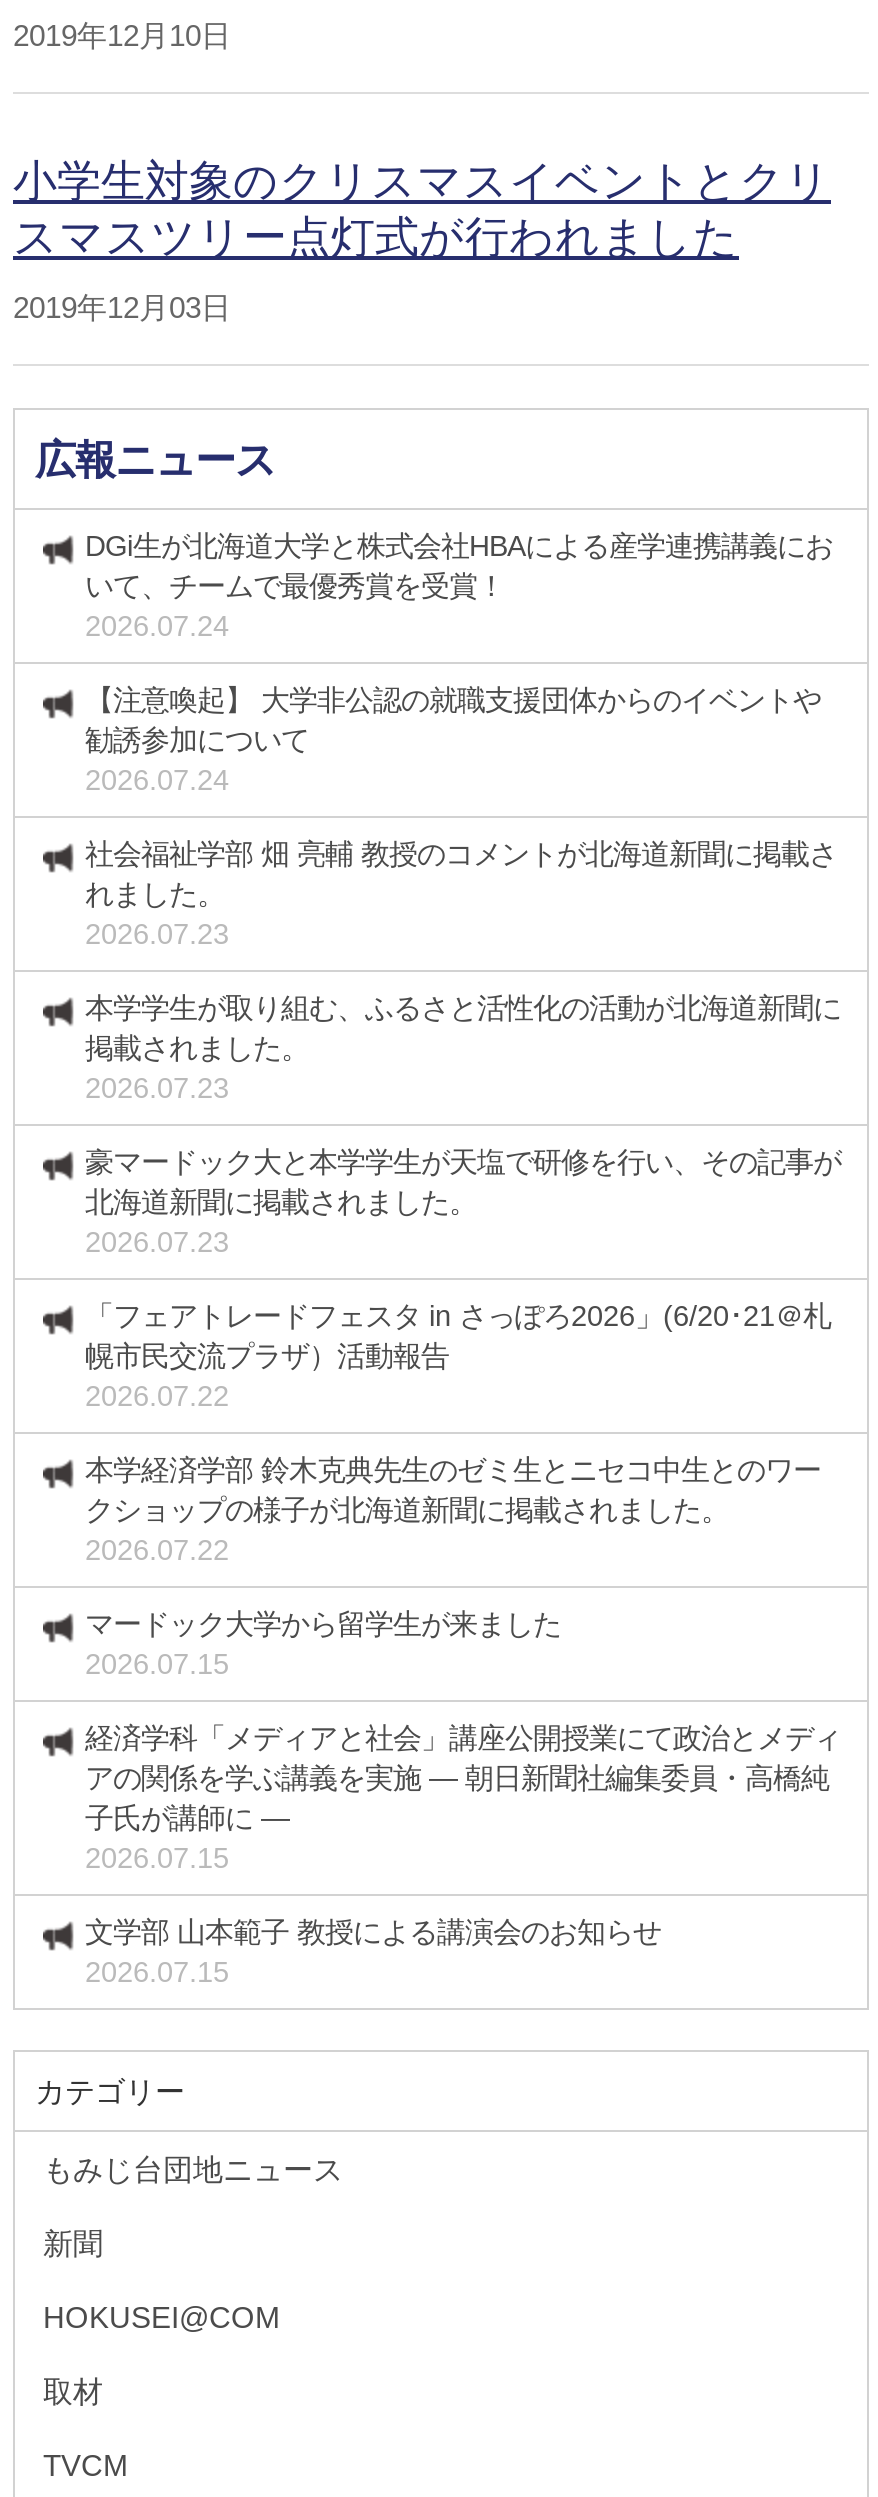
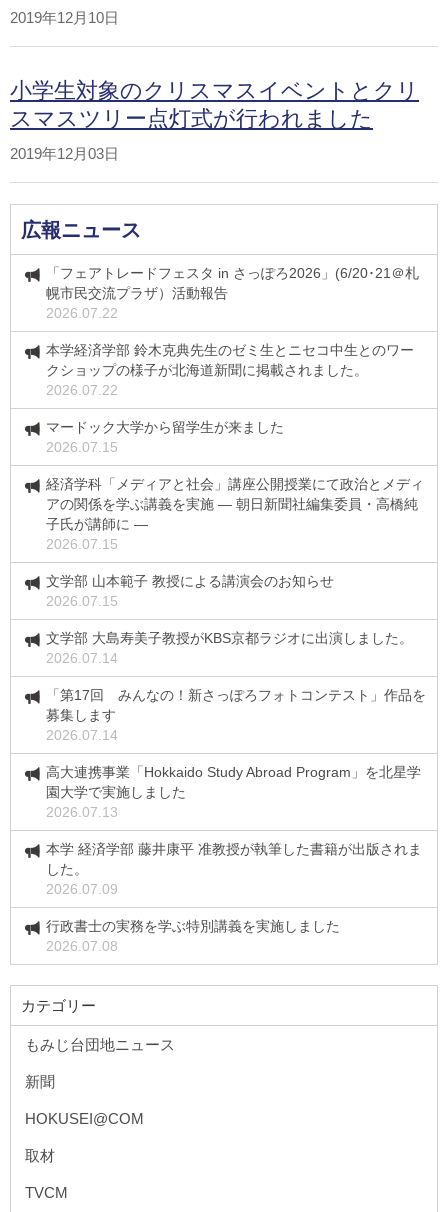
[85,529,841,1257] DGi生が北海道大学と株式会社HBAによる産学連携講義にお | いて、チームで最優秀賞を受賞！ | 2026.07.24 | 【注意喚起】 大学非公認の就職支援団体からのイベントや | 勧誘参加について | 2026.07.24 | 社会福祉学部 畑 亮輔 教授のコメントが北海道新聞に掲載さ | れました。 | 2026.07.23 | 本学学生が取り組む、ふるさと活性化の活動が北海道新聞に | 掲載されました。 | 2026.07.23 | 豪マードック大と本学学生が天塩で研修を行い、その記事が | 北海道新聞に掲載されました。 | 2026.07.23 -> none
moved [85,1299,841,1987] -> [46,265,424,609]: 「フェアトレードフェスタ in さっぽろ2026」(6/20･21＠札 | 幌市民交流プラザ）活動報告 | 2026.07.22 | ... | 文学部 山本範子 教授による講演会のお知らせ | 2026.07.15
none -> [46,630,426,954] 文学部 大島寿美子教授がKBS京都ラジオに出演しました。 | 2026.07.14 | 「第17回 みんなの！新さっぽろフォトコンテスト」作品を | 募集します | 2026.07.14 | 高大連携事業「Hokkaido Study Abroad Program」を北星学 | 園大学で実施しました | 2026.07.13 | 本学 経済学部 藤井康平 准教授が執筆した書籍が出版されま | した。 | 2026.07.09 | 行政書士の実務を学ぶ特別講義を実施しました | 2026.07.08

